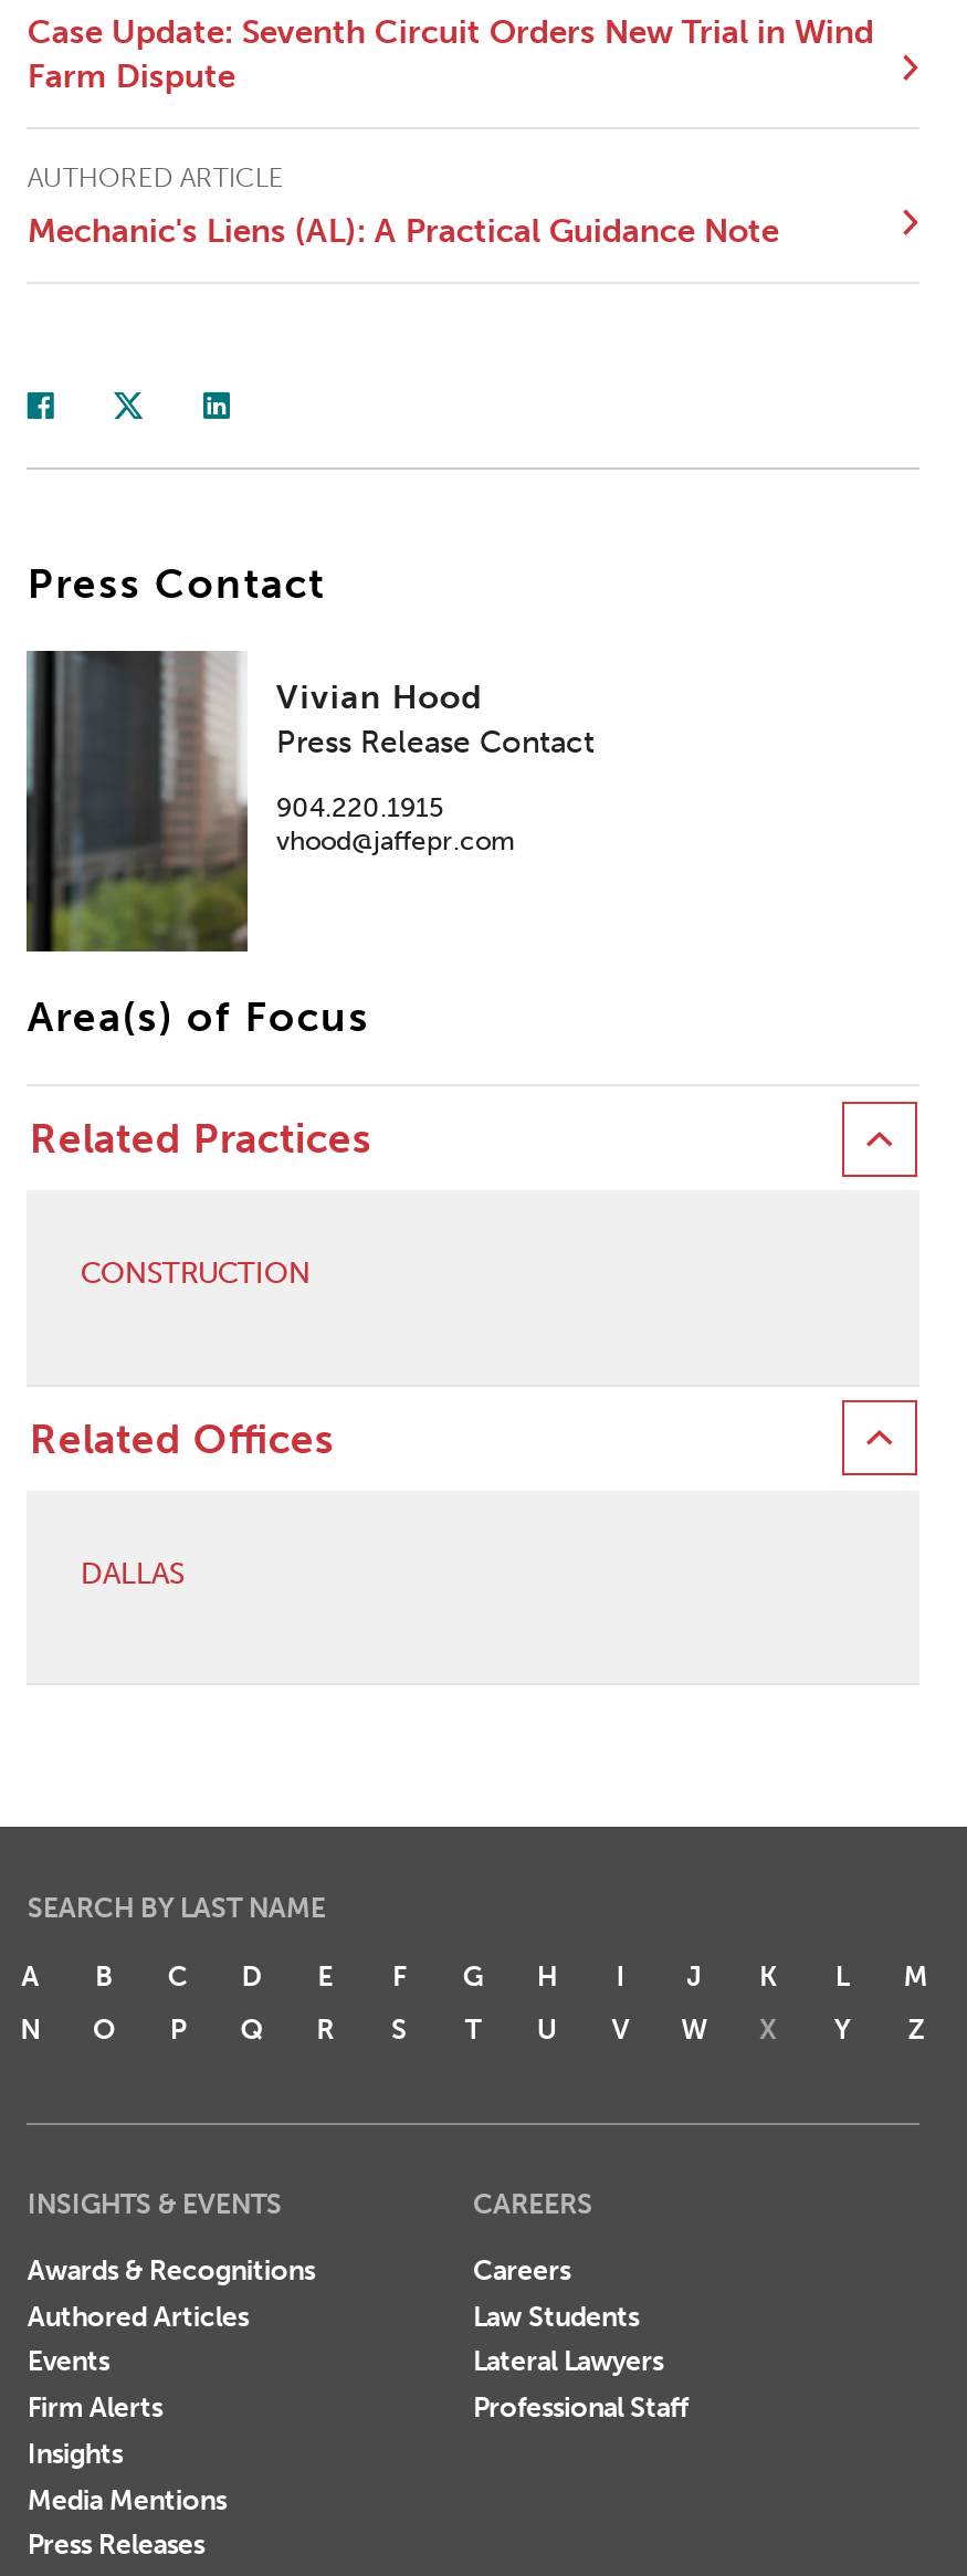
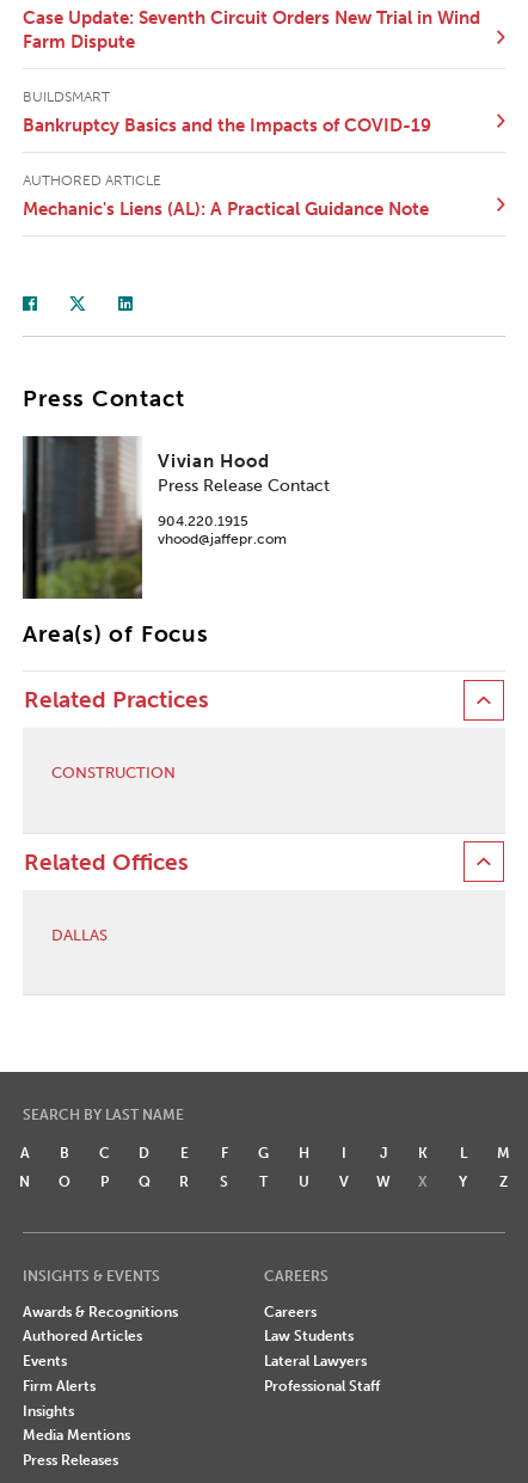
none -> [23,88,432,136] BUILDSMART | Bankruptcy Basics and the Impacts of COVID-19

